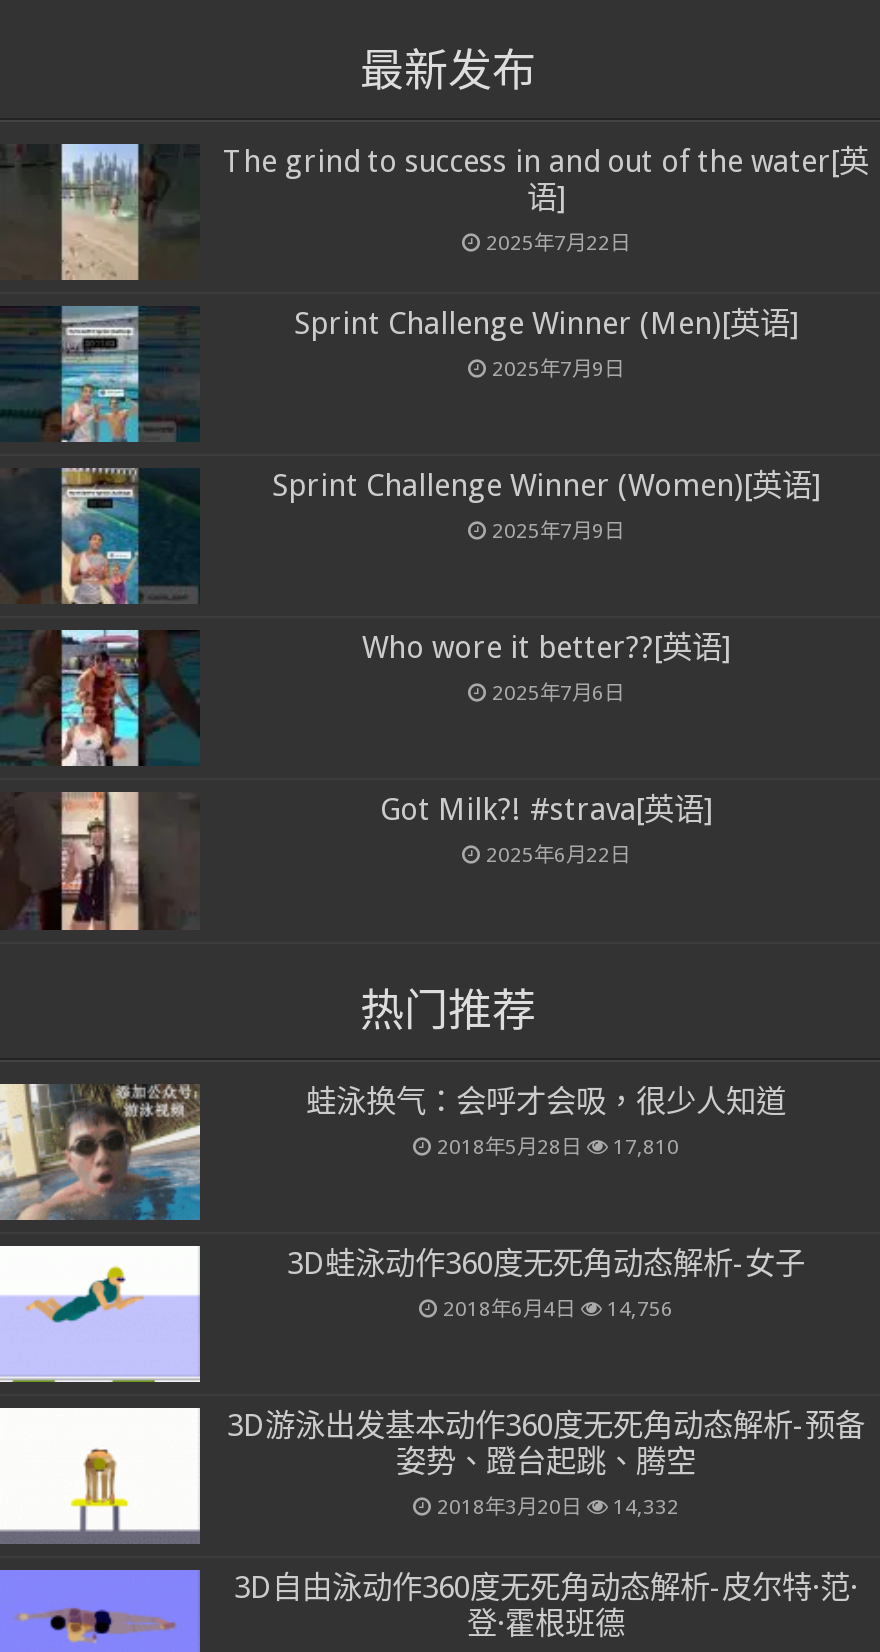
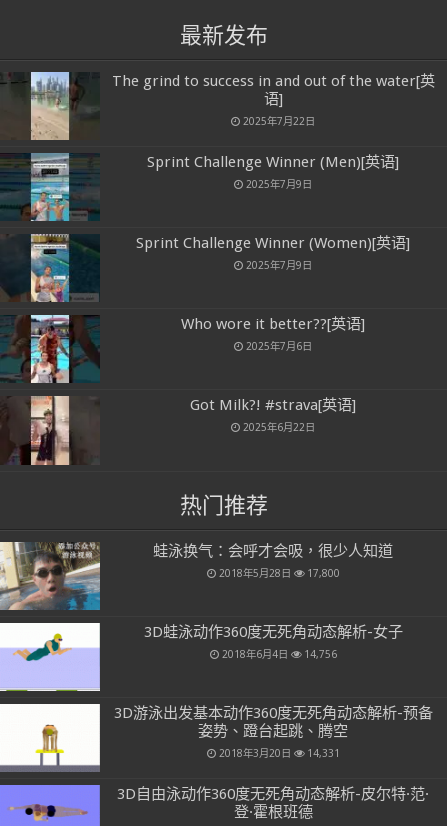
[437,1133,679,1157] 2018年5月28日 17,810 -> [218,567,339,579] 2018年5月28日 17,800
[437,1494,679,1518] 2018年3月20日 14,332 -> [218,747,339,759] 2018年3月20日 14,331

